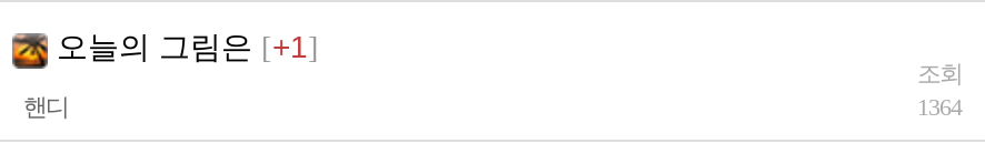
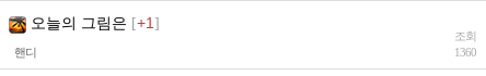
[917,93,962,120] 1364 -> [454,46,476,59] 1360

